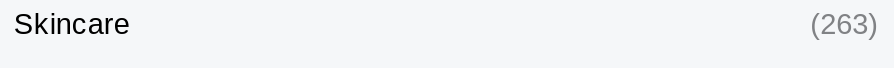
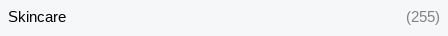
[810,9,878,41] (263) -> [406,9,440,25] (255)

